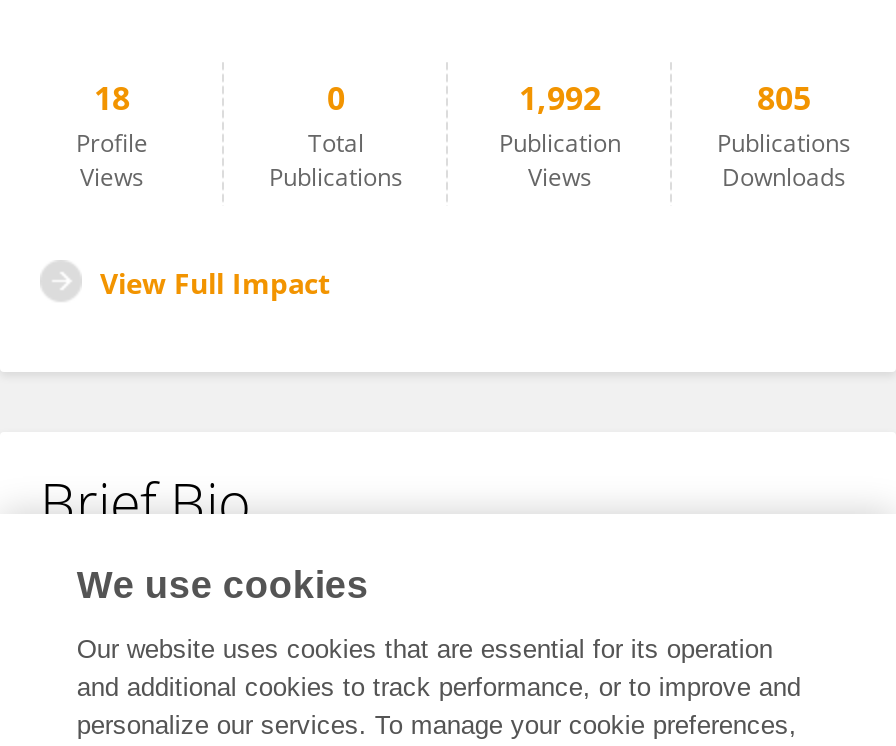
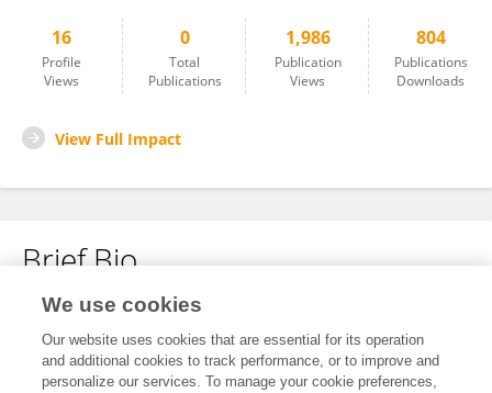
[94,76,130,120] 18 -> [52,25,71,49] 16
[519,76,601,120] 1,992 -> [285,25,330,49] 1,986
[757,76,811,120] 805 -> [416,25,445,49] 804

